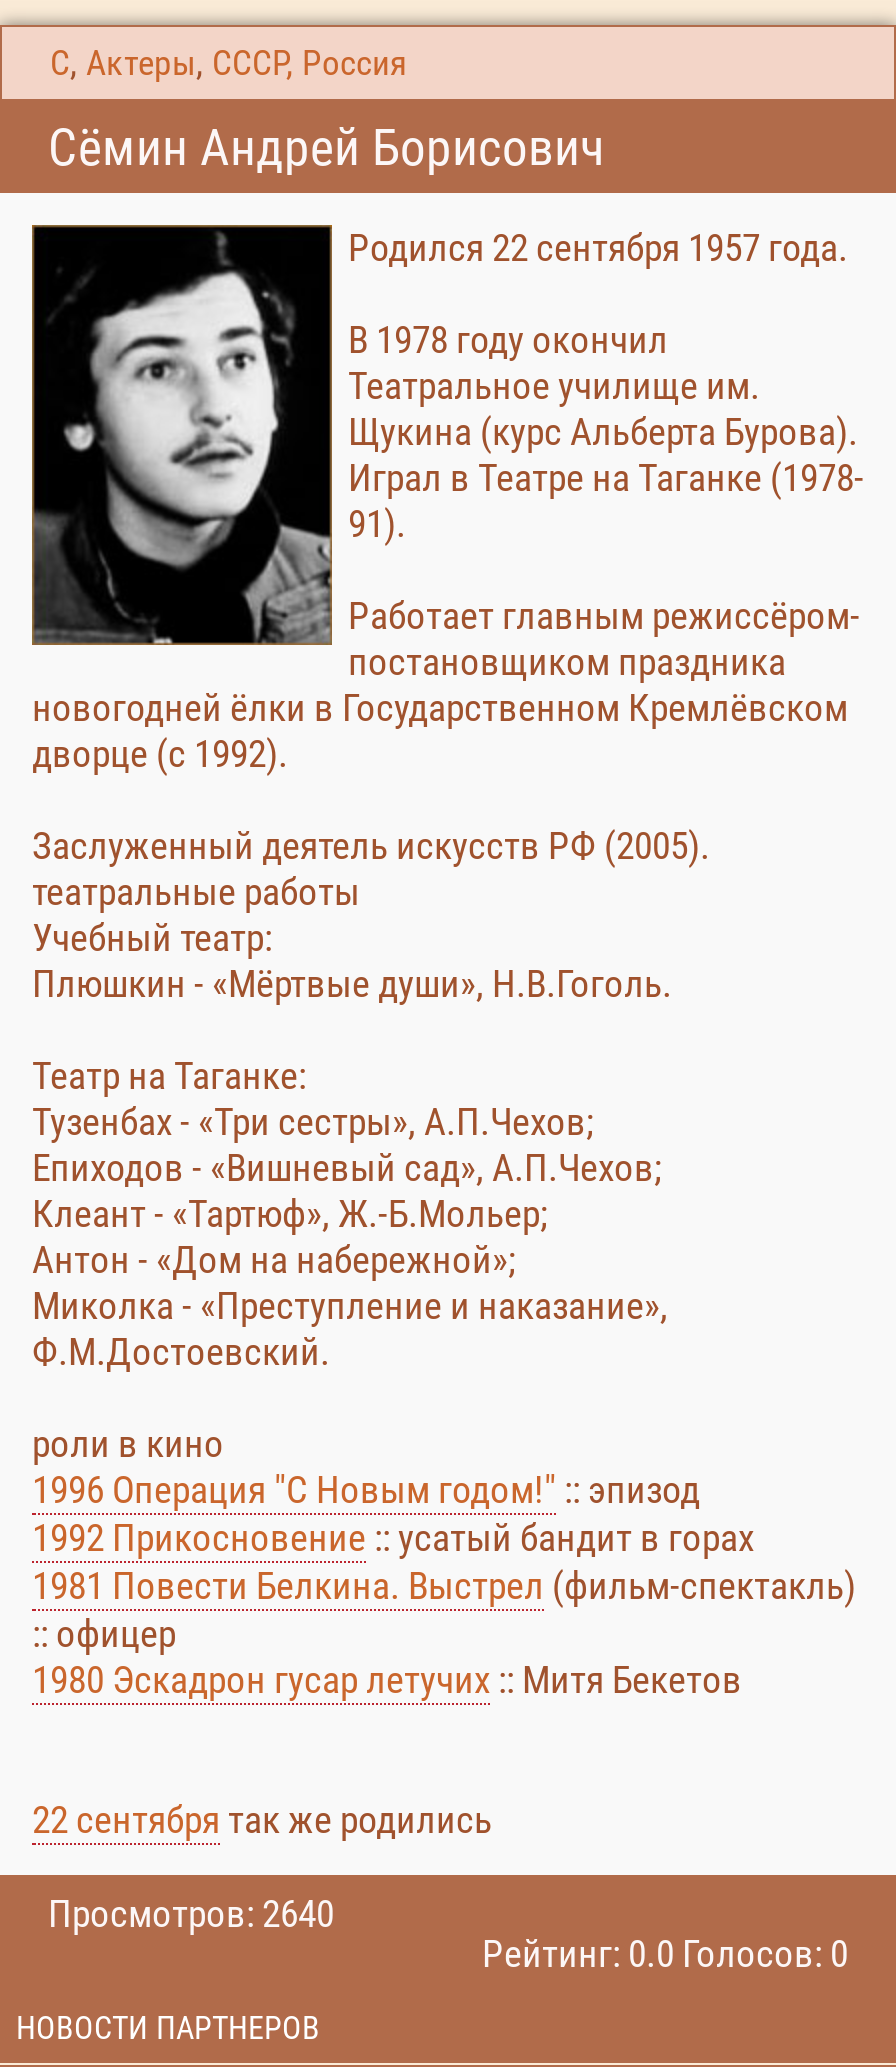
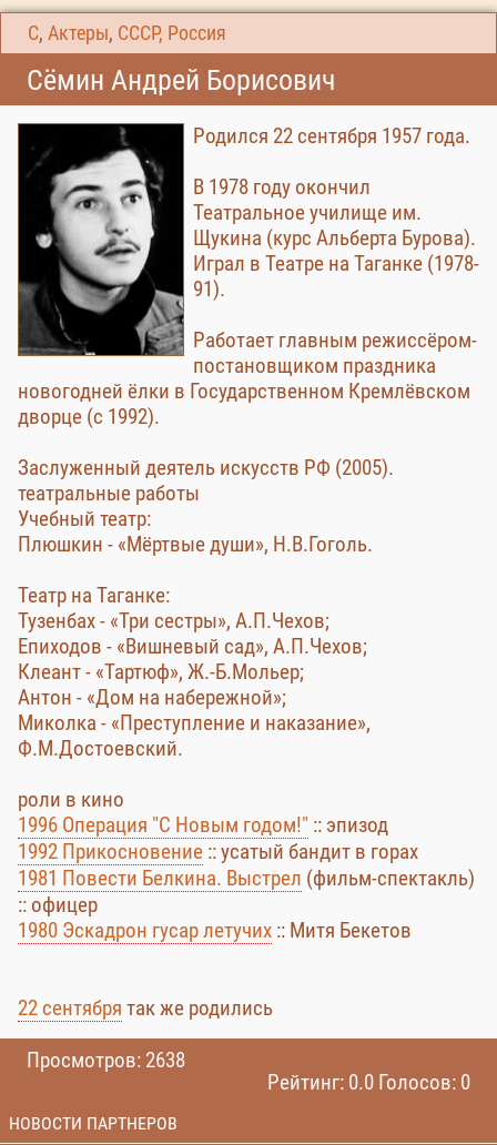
[48,1891,334,1937] Просмотров: 2640 -> [27,1047,185,1073] Просмотров: 2638

